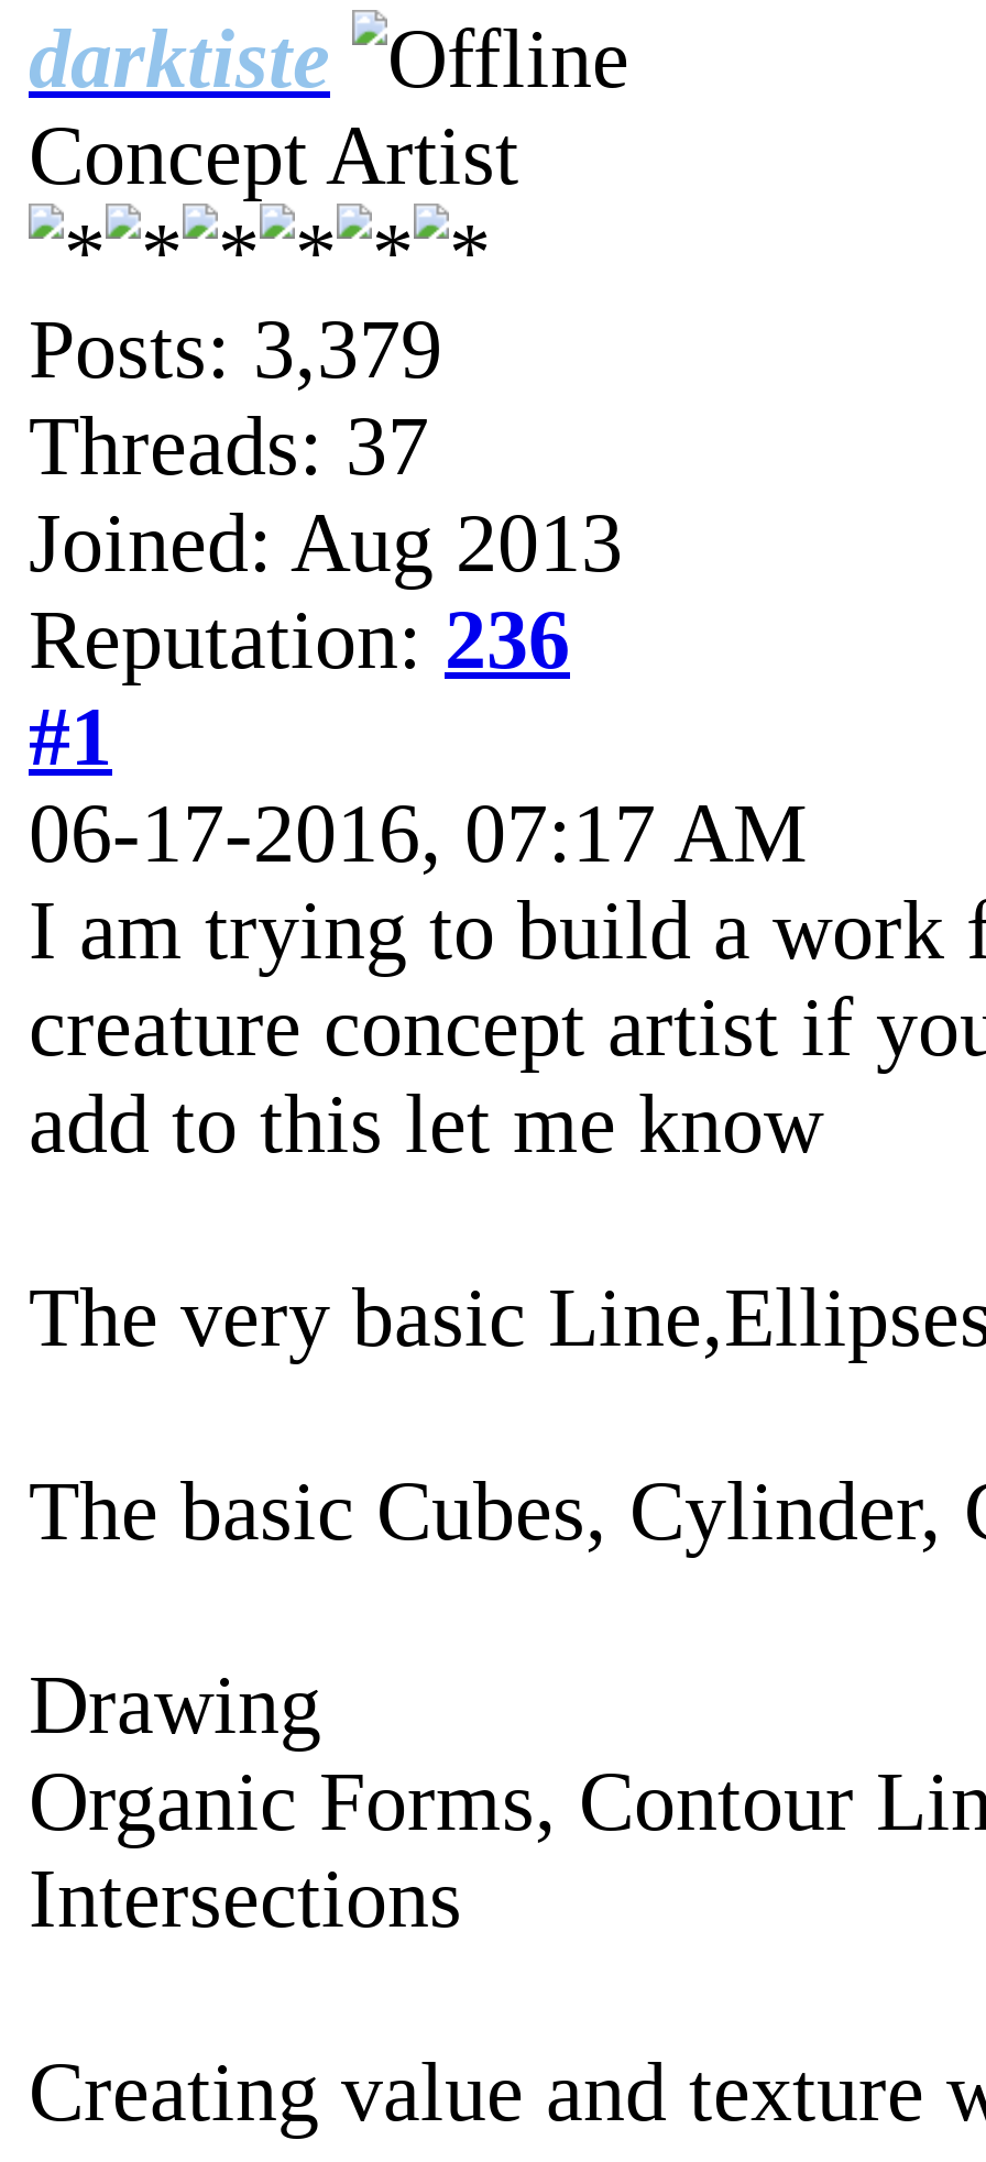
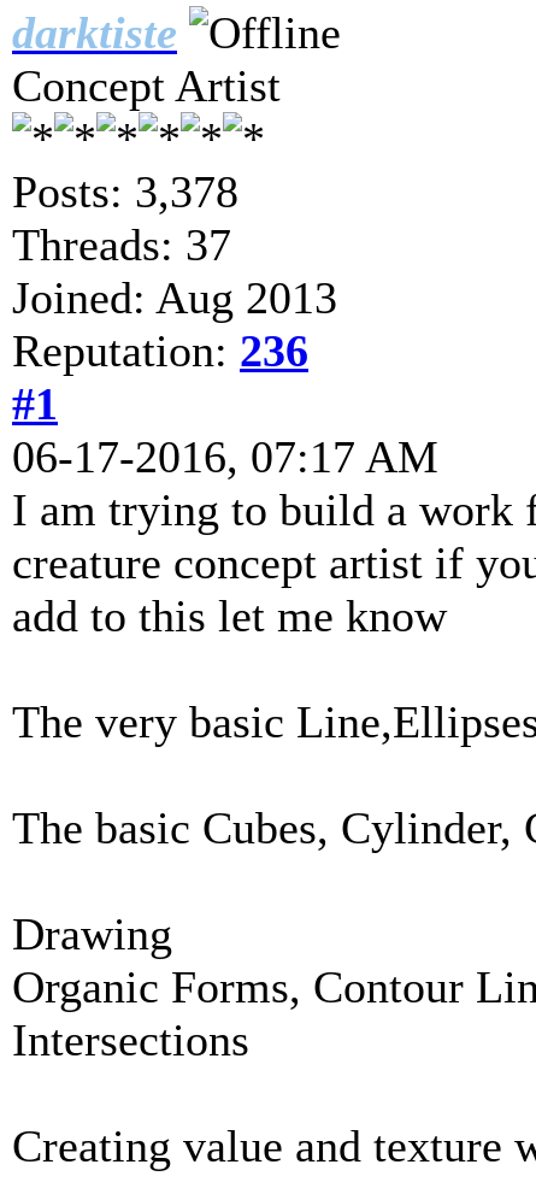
[29,302,442,394] Posts: 3,379 -> [12,166,238,216] Posts: 3,378

